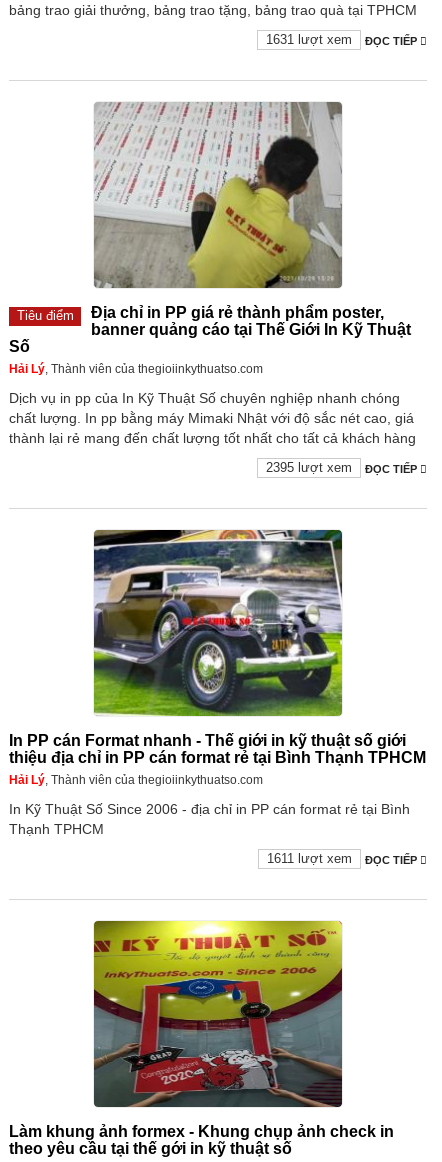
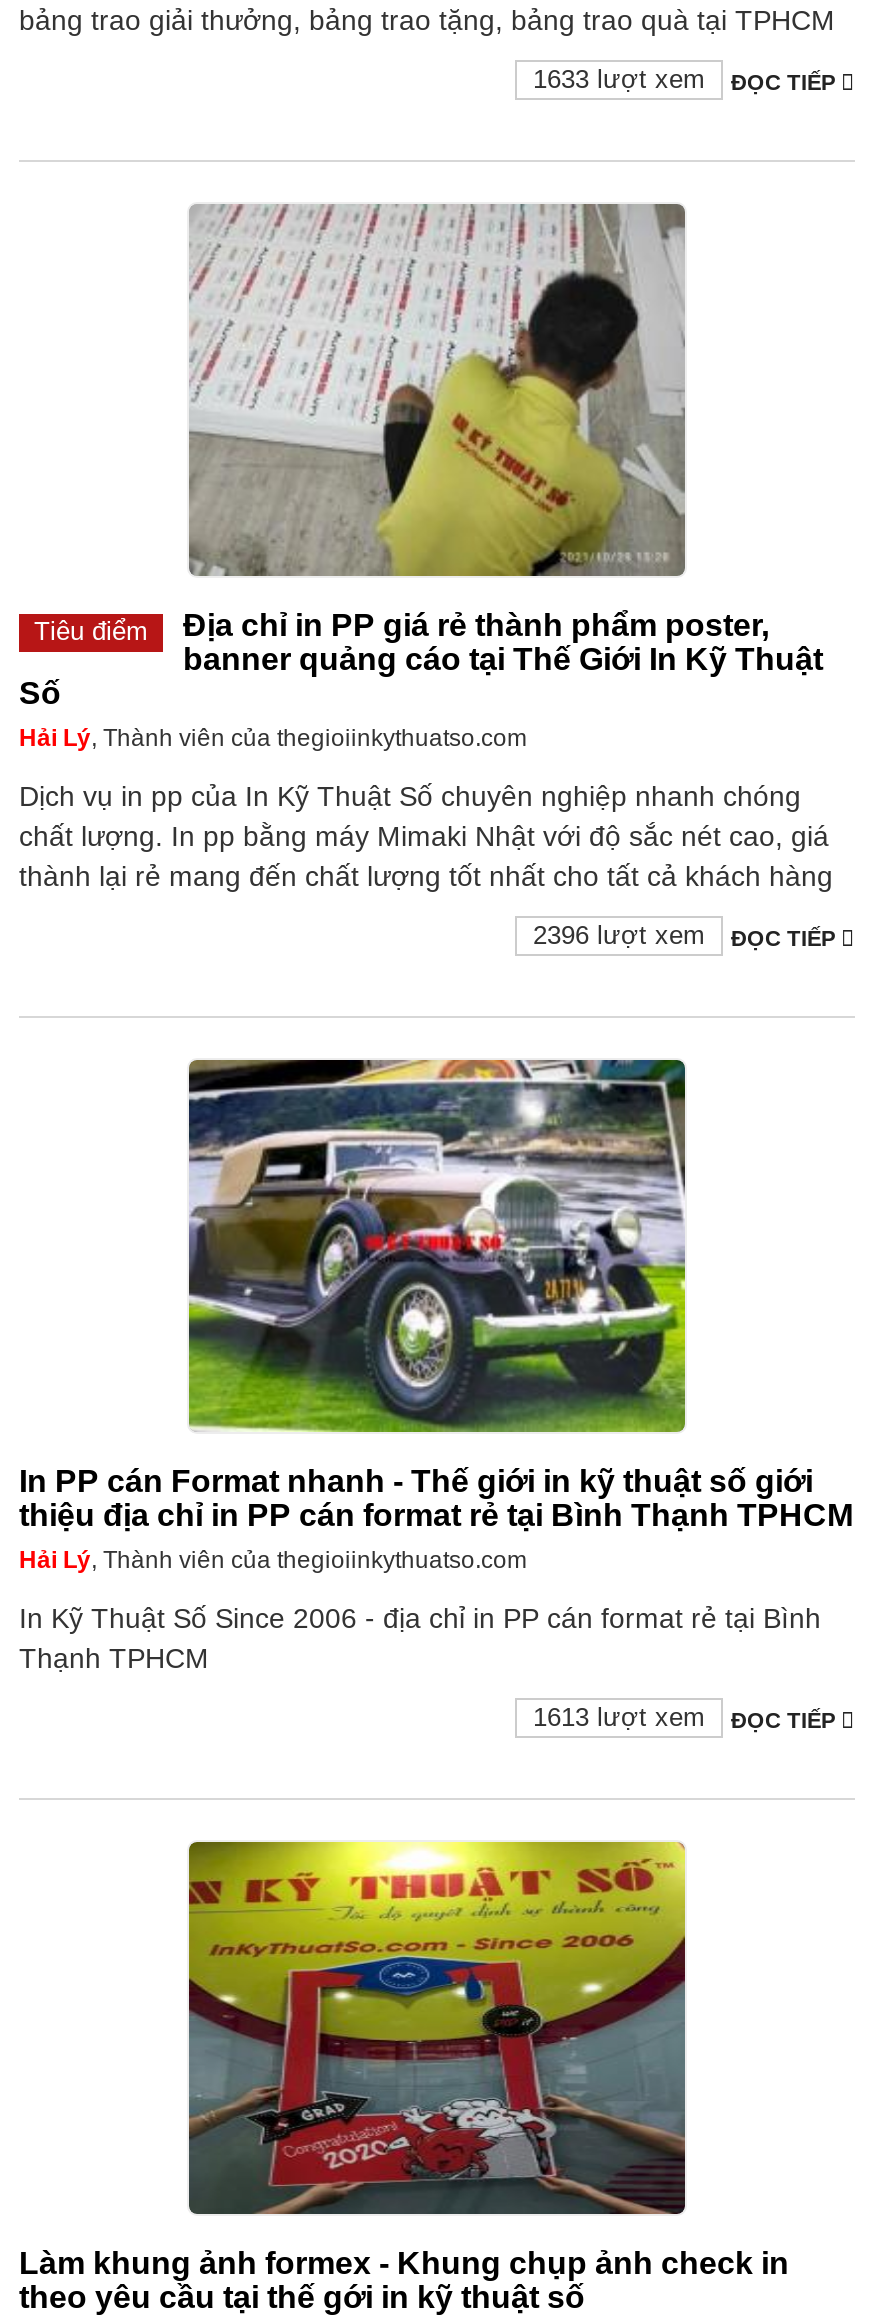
[266,32,420,47] 1631 lượt xem ĐỌC TIẾP -> [533,63,841,93] 1633 lượt xem ĐỌC TIẾP
[266,460,420,475] 2395 lượt xem ĐỌC TIẾP -> [533,919,841,949] 2396 lượt xem ĐỌC TIẾP
[267,851,420,866] 1611 lượt xem ĐỌC TIẾP -> [533,1701,841,1731] 1613 lượt xem ĐỌC TIẾP

